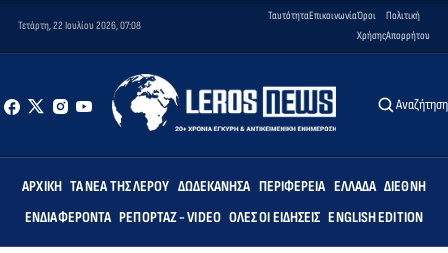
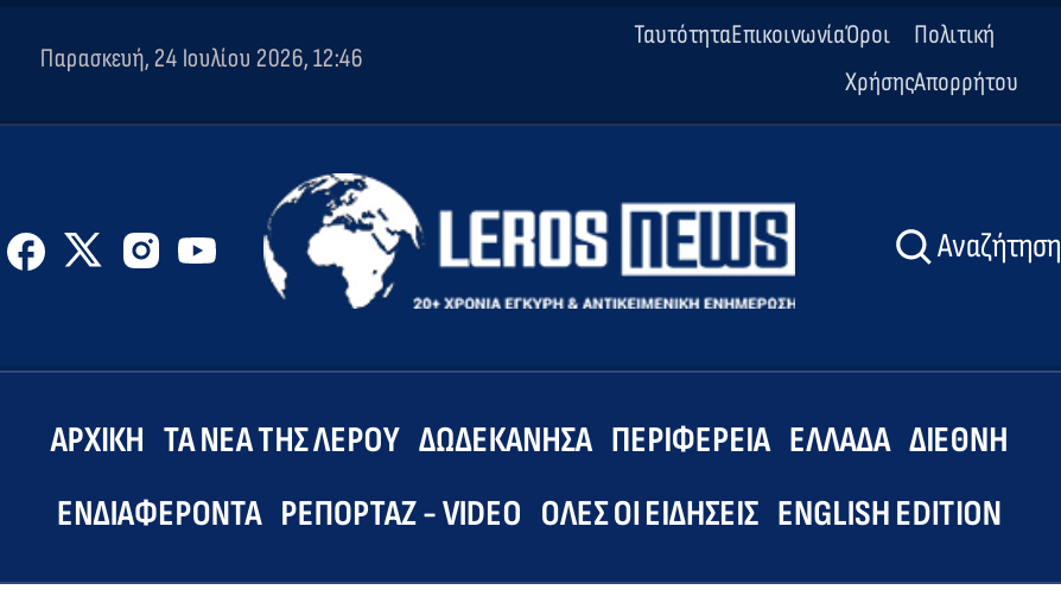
[18,19,141,32] Τετάρτη, 22 Ιουλίου 2026, 07:08 -> [40,43,363,74] Παρασκευή, 24 Ιουλίου 2026, 12:46

